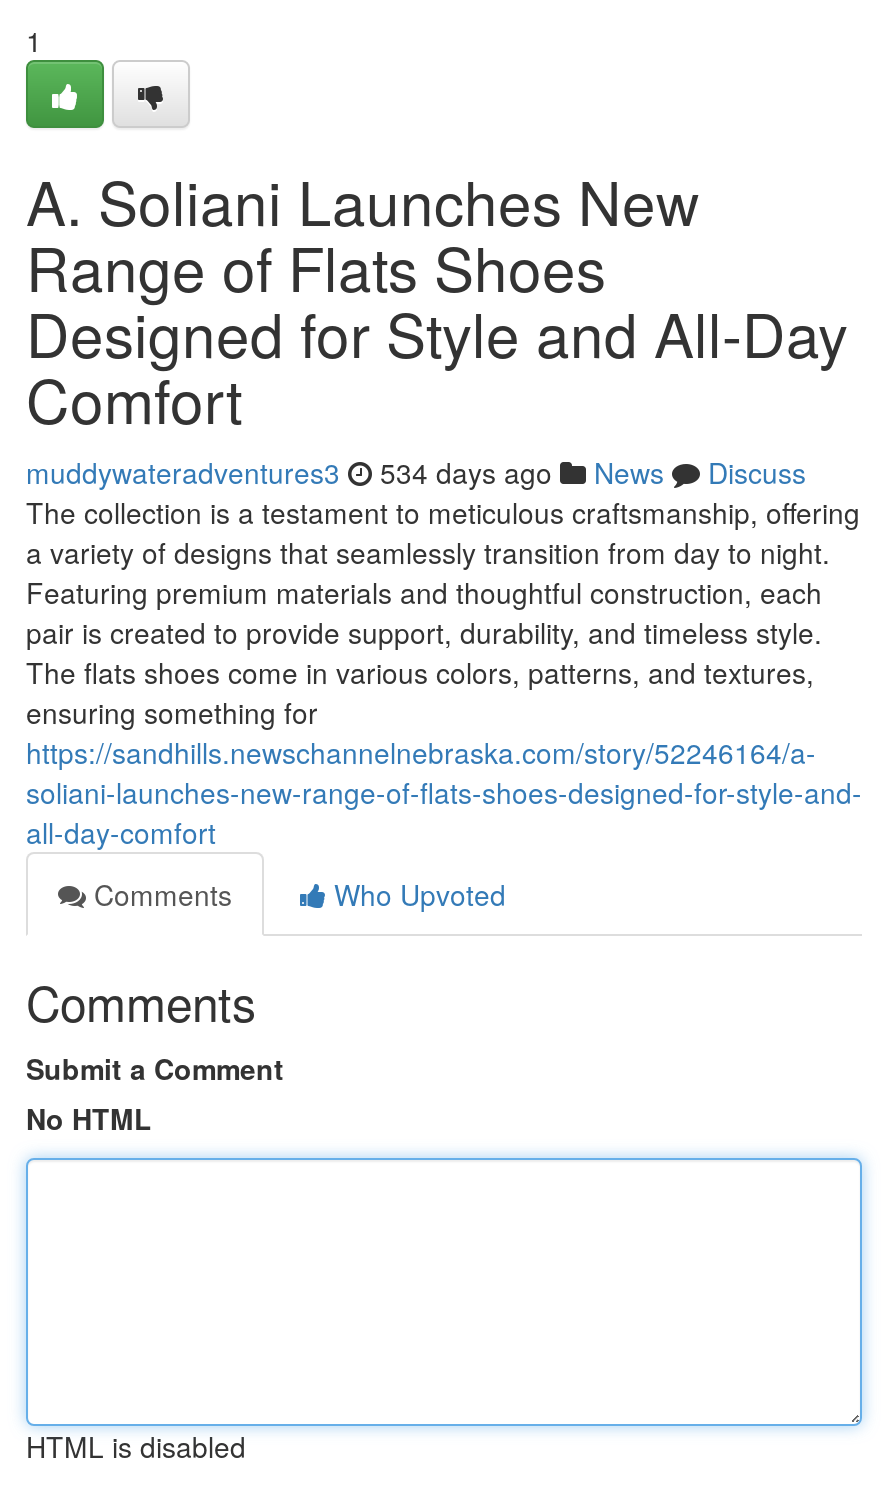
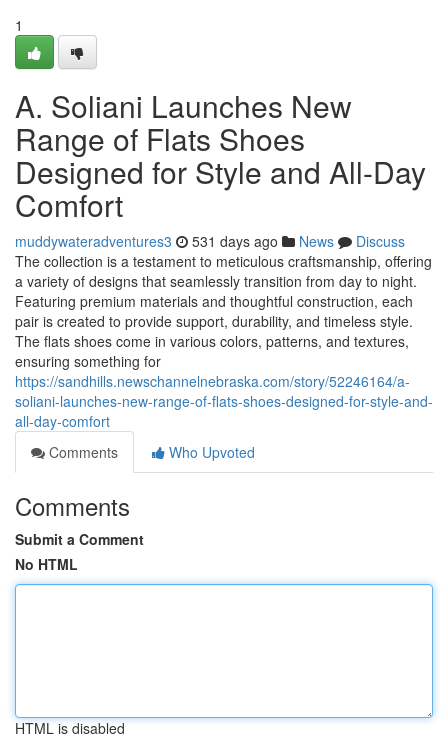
[26,452,806,492] muddywateradventures3 534 days ago News Discuss -> [15,231,405,251] muddywateradventures3 531 days ago News Discuss

